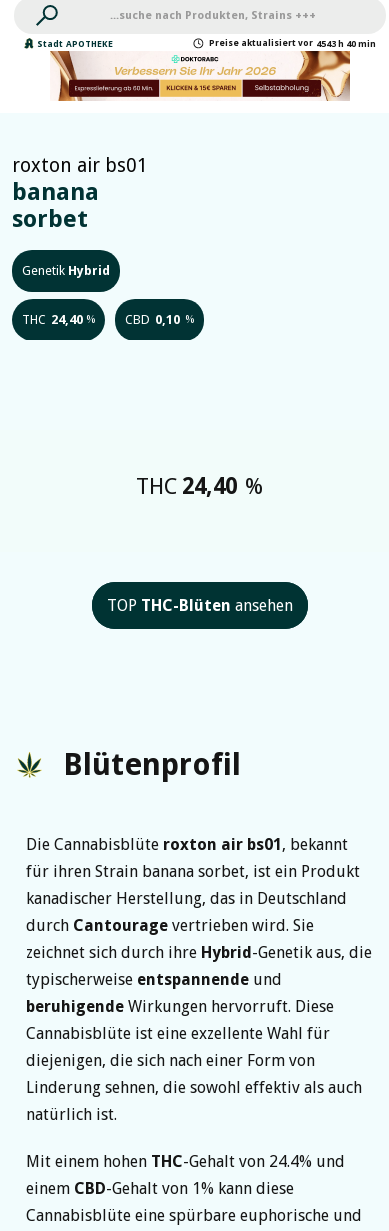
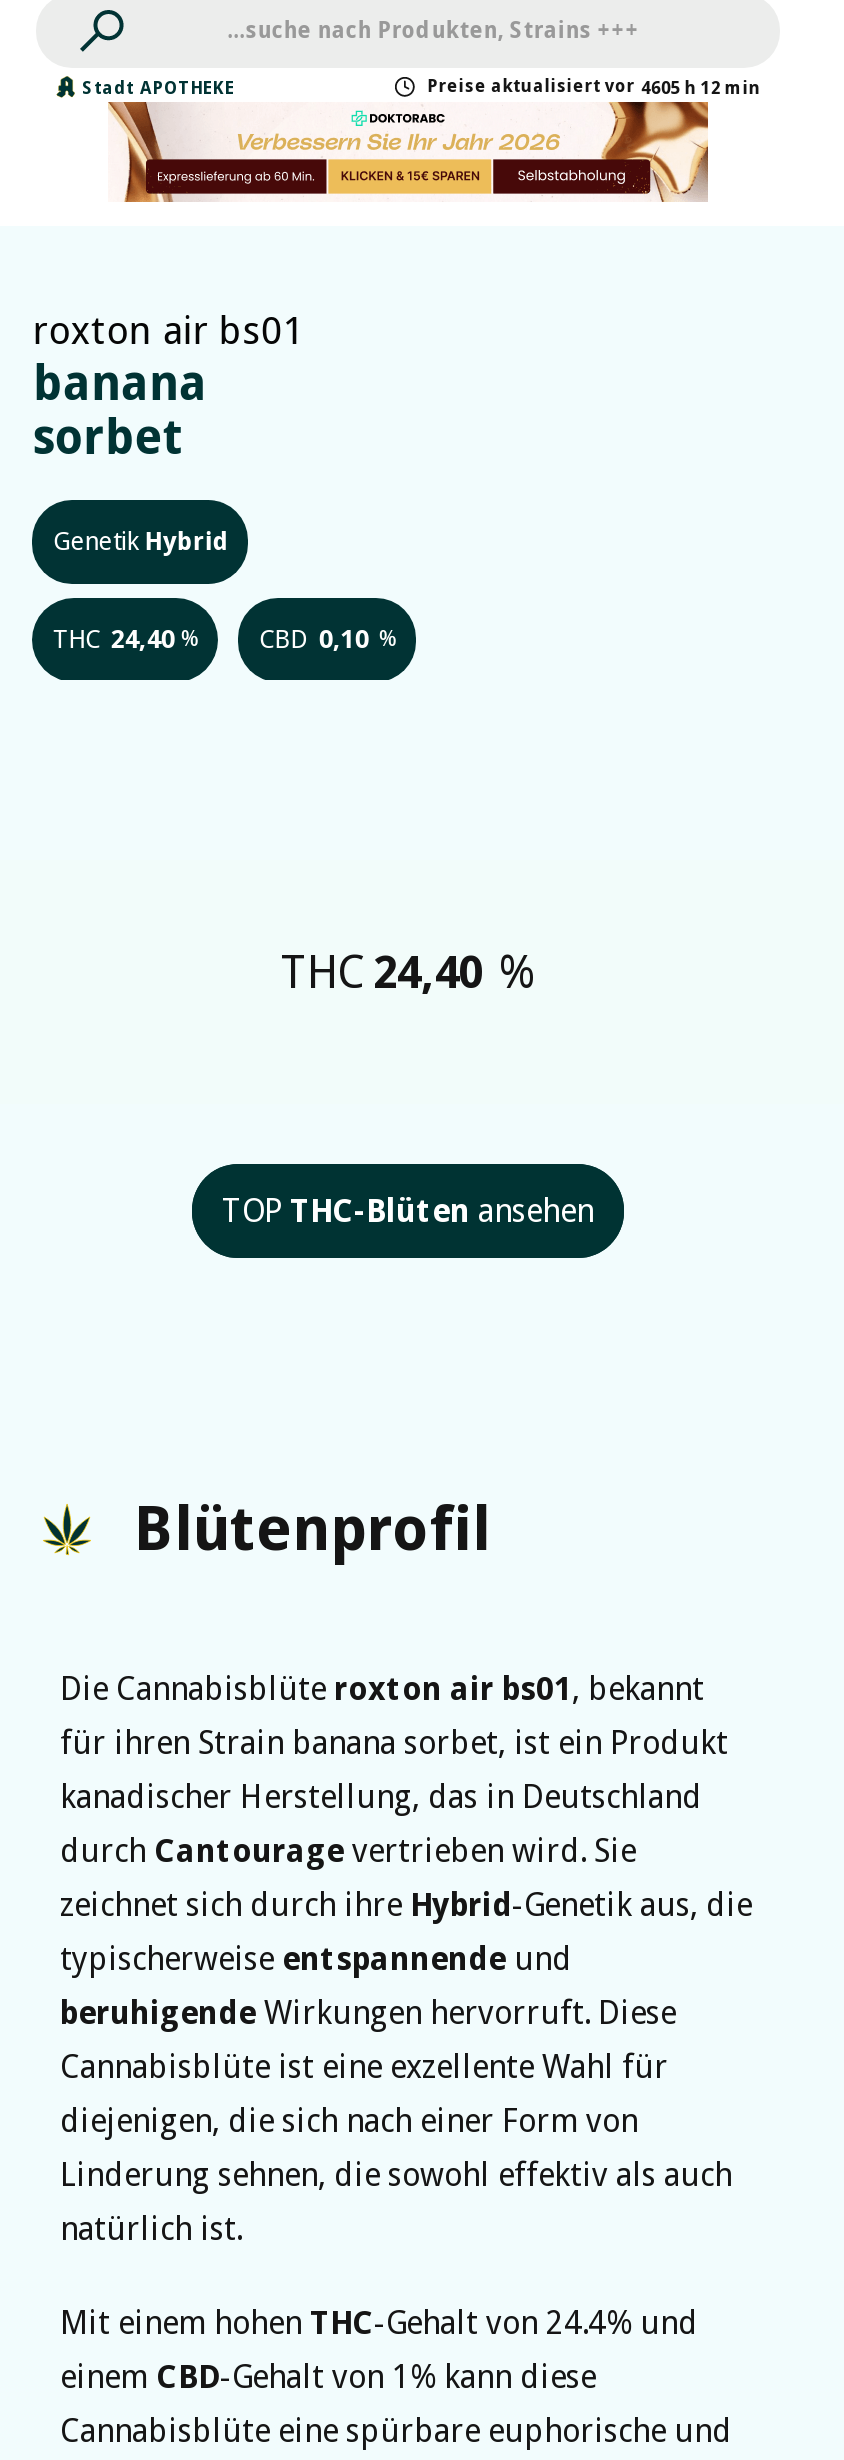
[209,38,376,49] Preise aktualisiert vor 4543 h 40 min -> [427,76,761,98] Preise aktualisiert vor 4605 h 12 min

